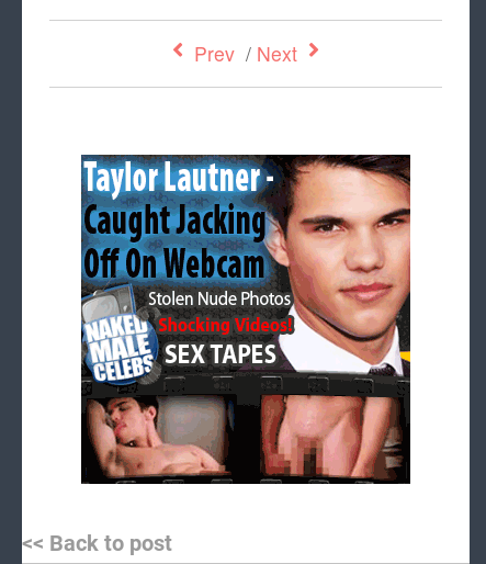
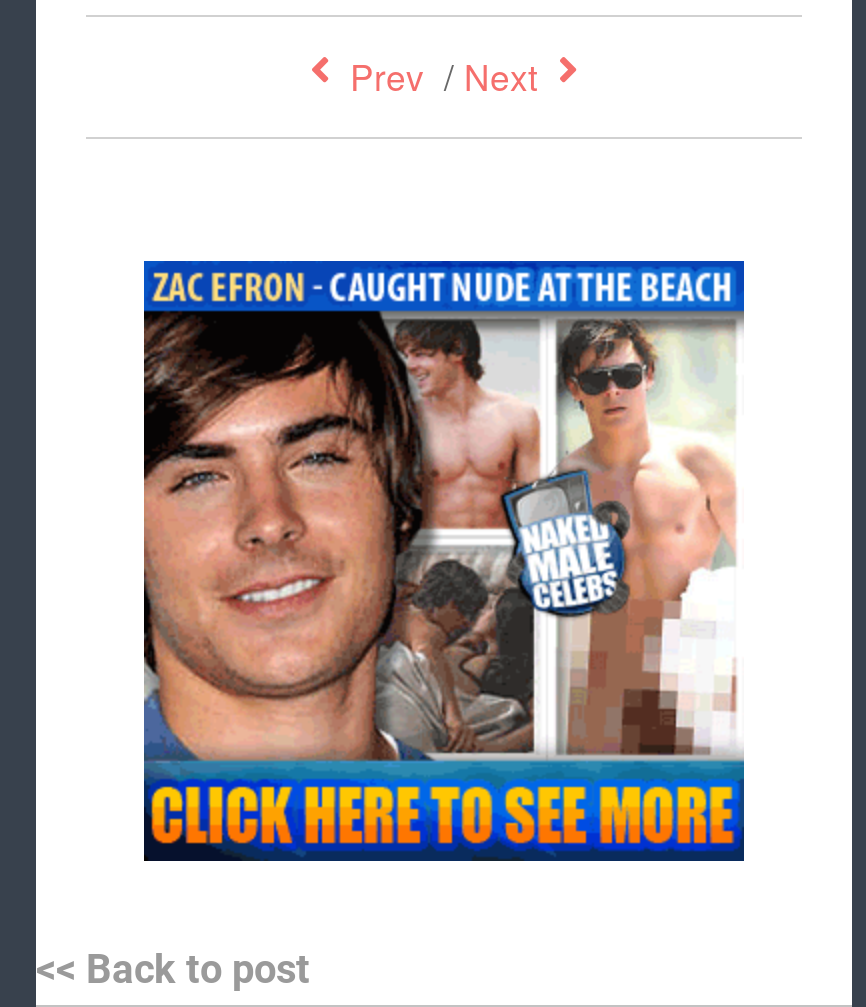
[80,154,411,484] [image] -> [142,259,746,861] [image]

